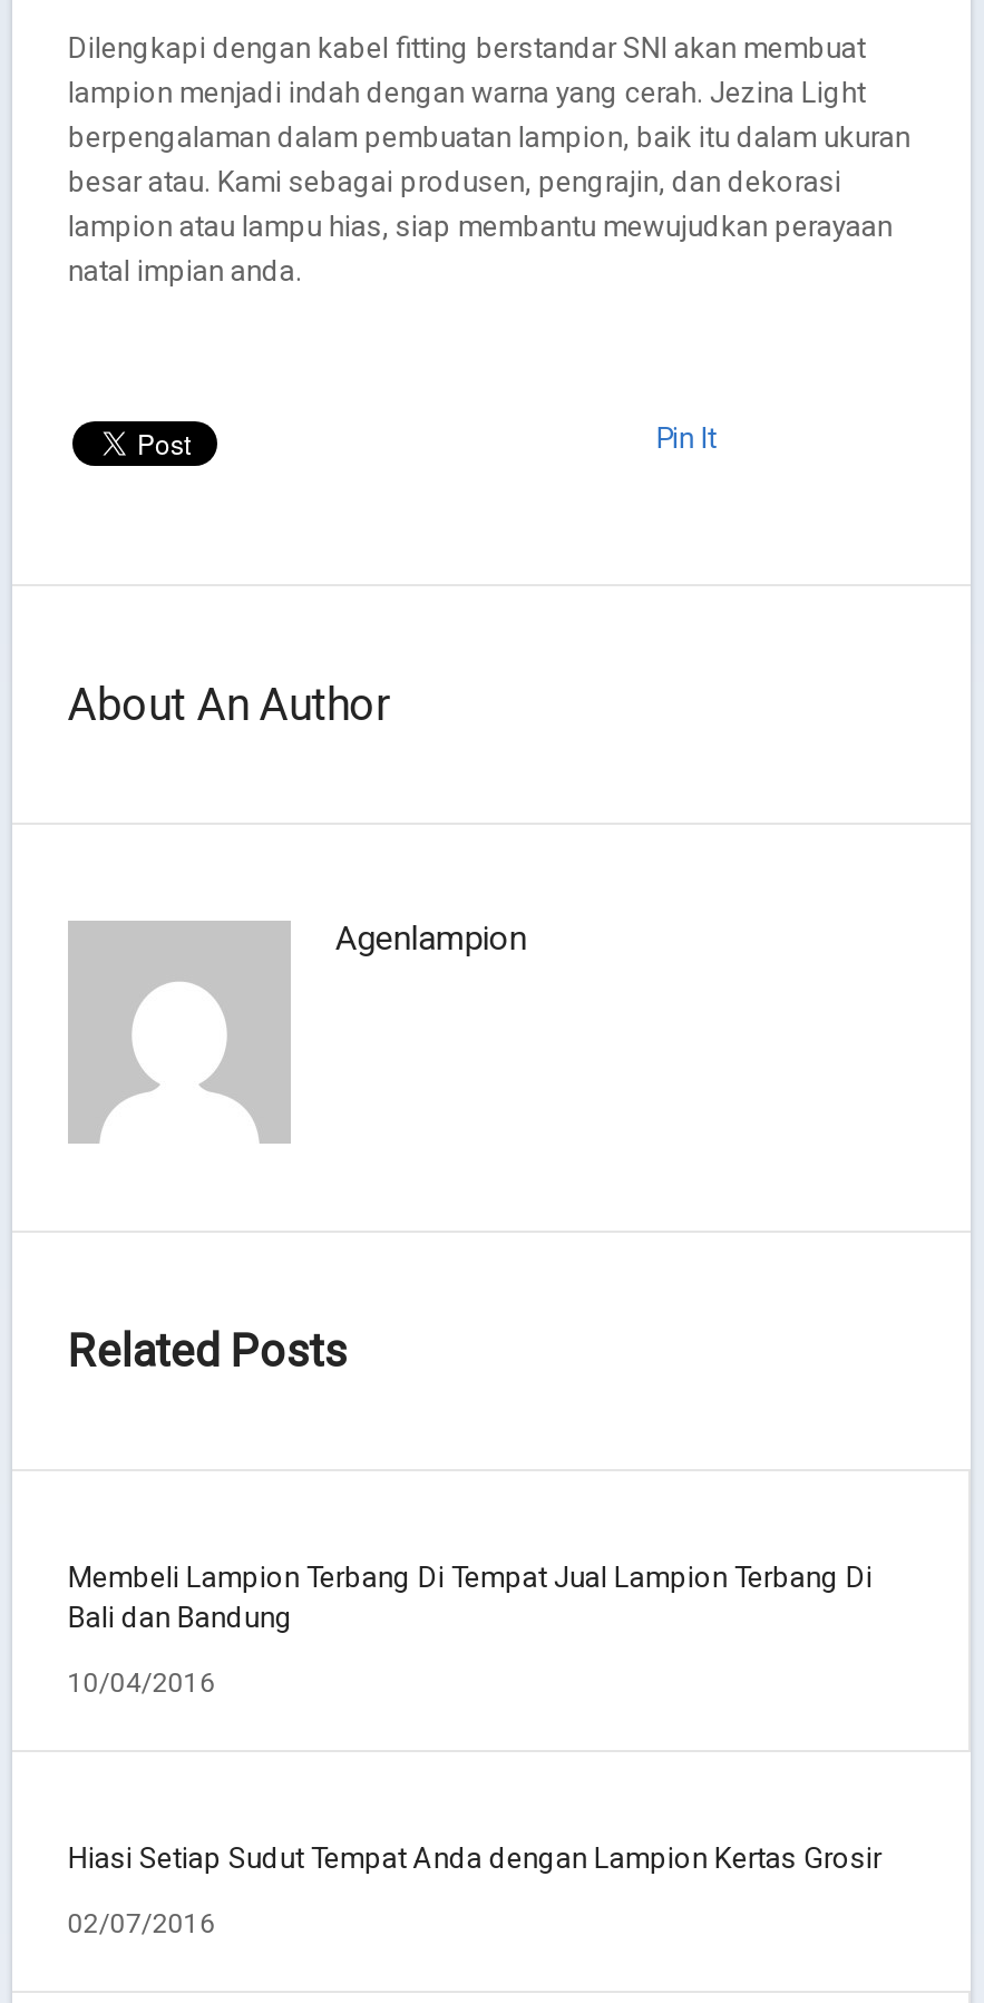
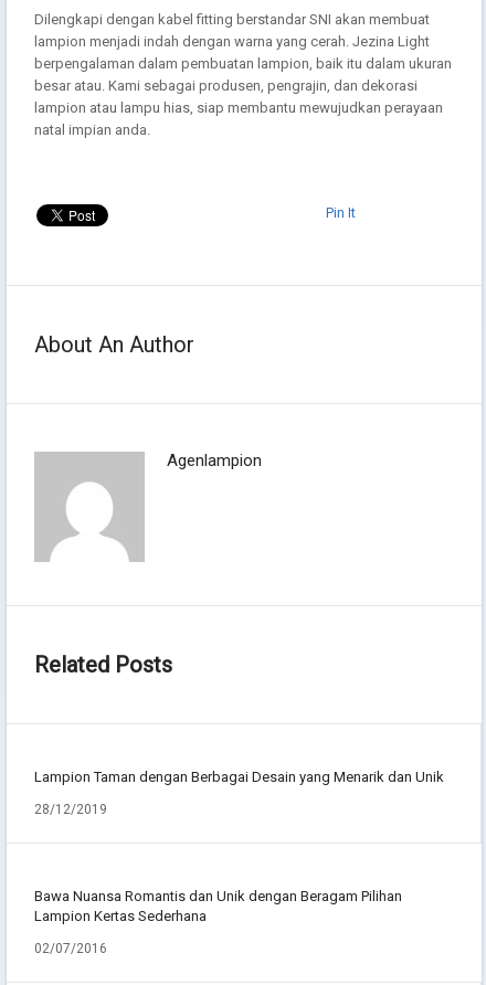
[68,1560,872,1634] Membeli Lampion Terbang Di Tempat Jual Lampion Terbang Di | Bali dan Bandung -> [34,769,444,785] Lampion Taman dengan Berbagai Desain yang Menarik dan Unik
[68,1667,215,1699] 10/04/2016 -> [34,802,107,817] 28/12/2019
[68,1841,881,1875] Hiasi Setiap Sudut Tempat Anda dengan Lampion Kertas Grosir -> [34,888,402,924] Bawa Nuansa Romantis dan Unik dengan Beragam Pilihan | Lampion Kertas Sederhana

